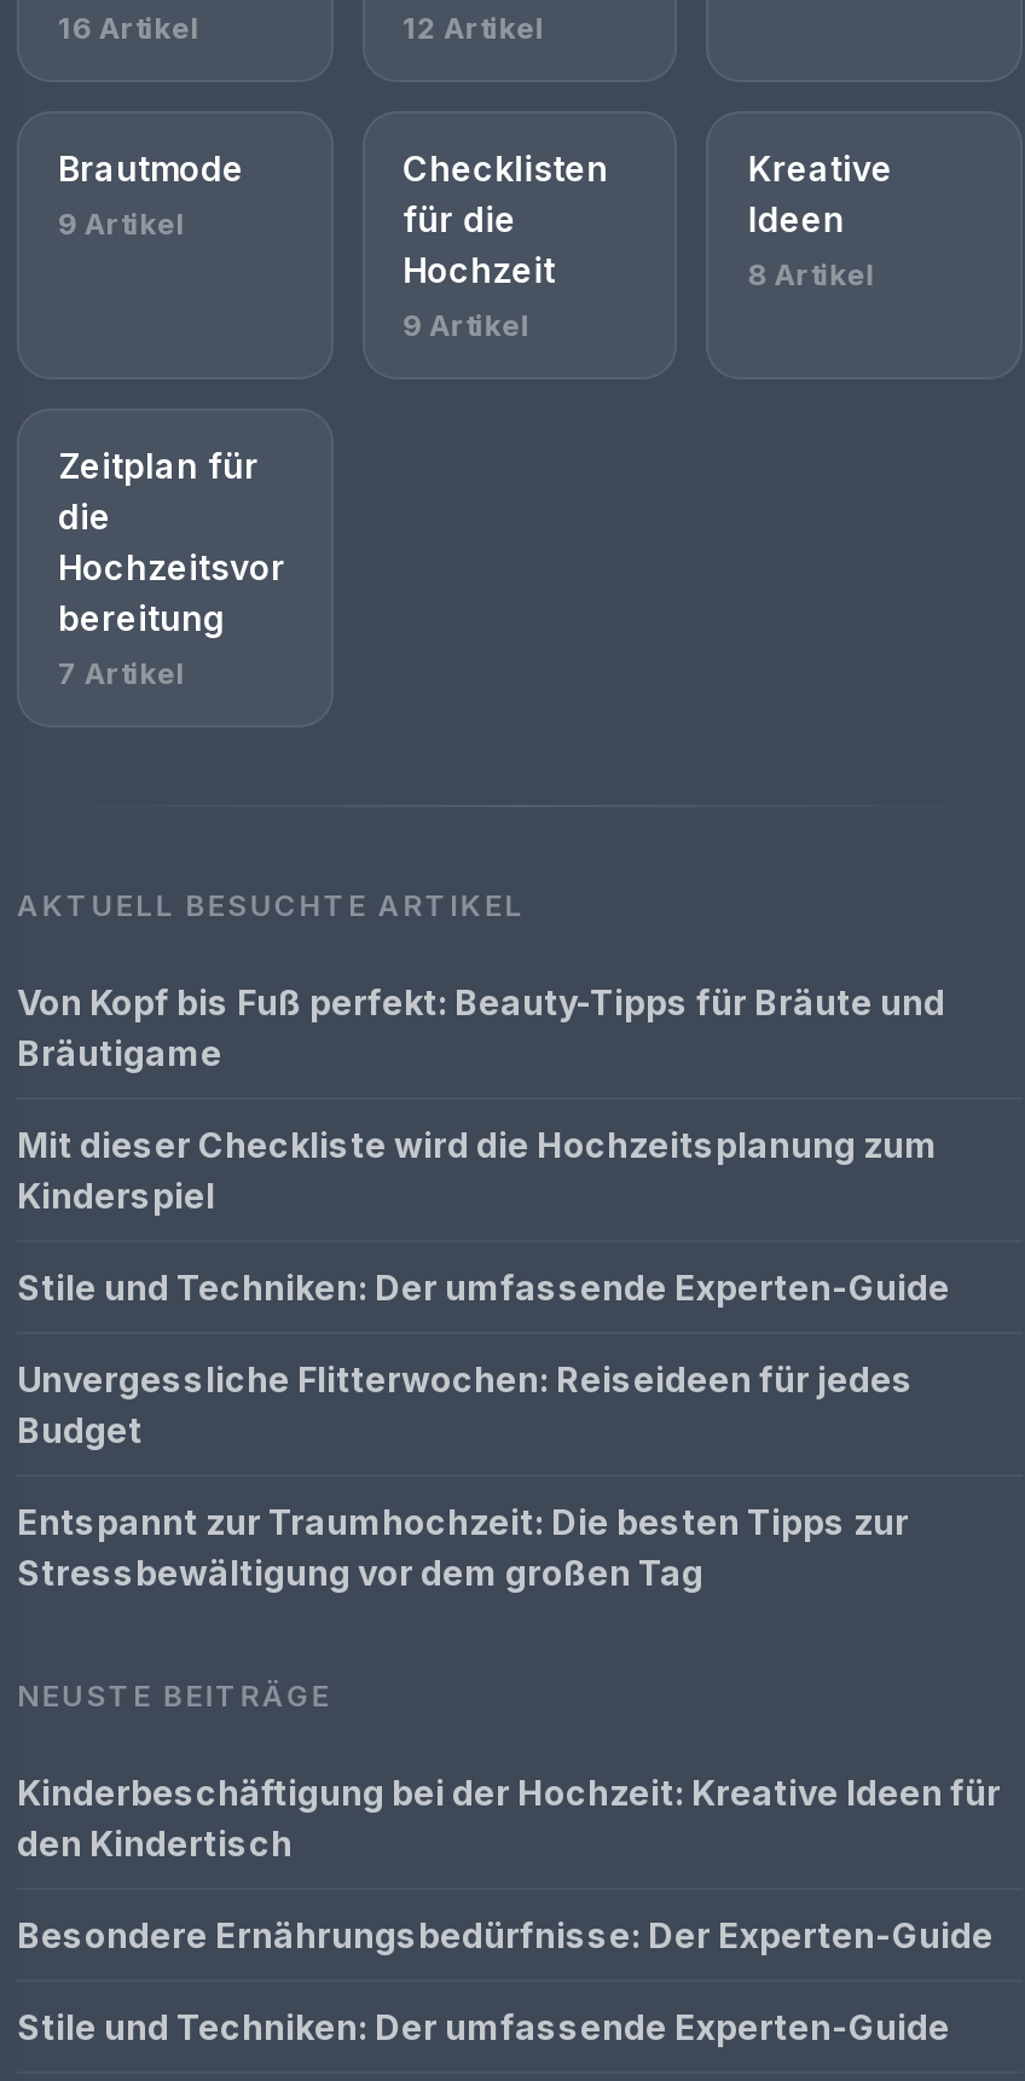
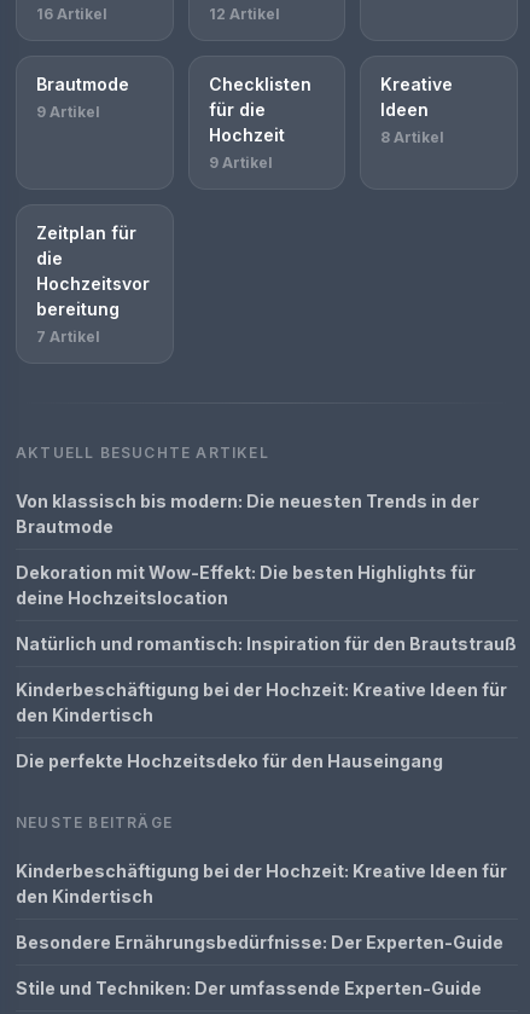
[17,981,945,1073] Von Kopf bis Fuß perfekt: Beauty-Tipps für Bräute und | Bräutigame -> [16,491,479,537] Von klassisch bis modern: Die neuesten Trends in der | Brautmode
[17,1124,938,1216] Mit dieser Checkliste wird die Hochzeitsplanung zum | Kinderspiel -> [16,562,476,608] Dekoration mit Wow-Effekt: Die besten Highlights für | deine Hochzeitslocation
[17,1266,950,1308] Stile und Techniken: Der umfassende Experten-Guide -> [16,633,517,654] Natürlich und romantisch: Inspiration für den Brautstrauß
[17,1358,914,1450] Unvergessliche Flitterwochen: Reiseideen für jedes | Budget -> [16,679,507,725] Kinderbeschäftigung bei der Hochzeit: Kreative Ideen für | den Kindertisch
[17,1501,909,1593] Entspannt zur Traumhochzeit: Die besten Tipps zur | Stressbewältigung vor dem großen Tag -> [16,751,443,771] Die perfekte Hochzeitsdeko für den Hauseingang

